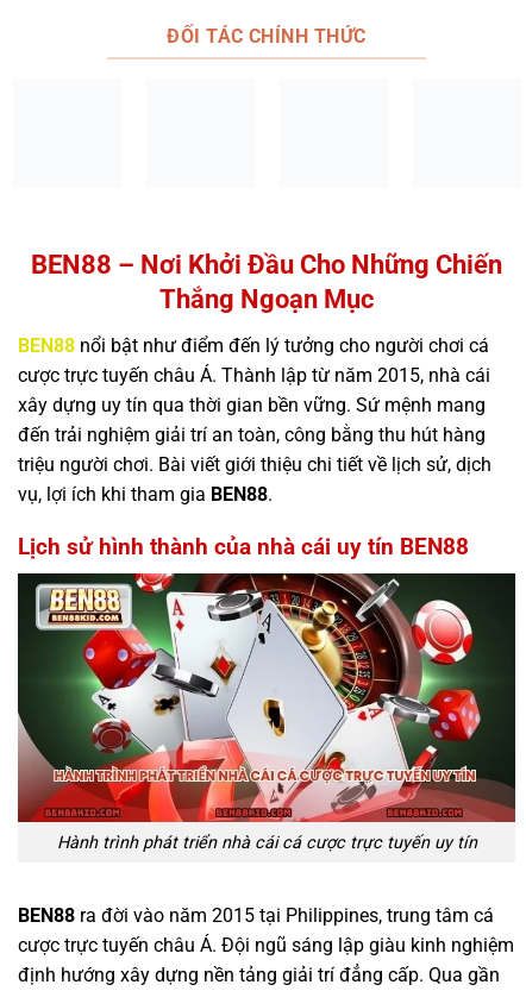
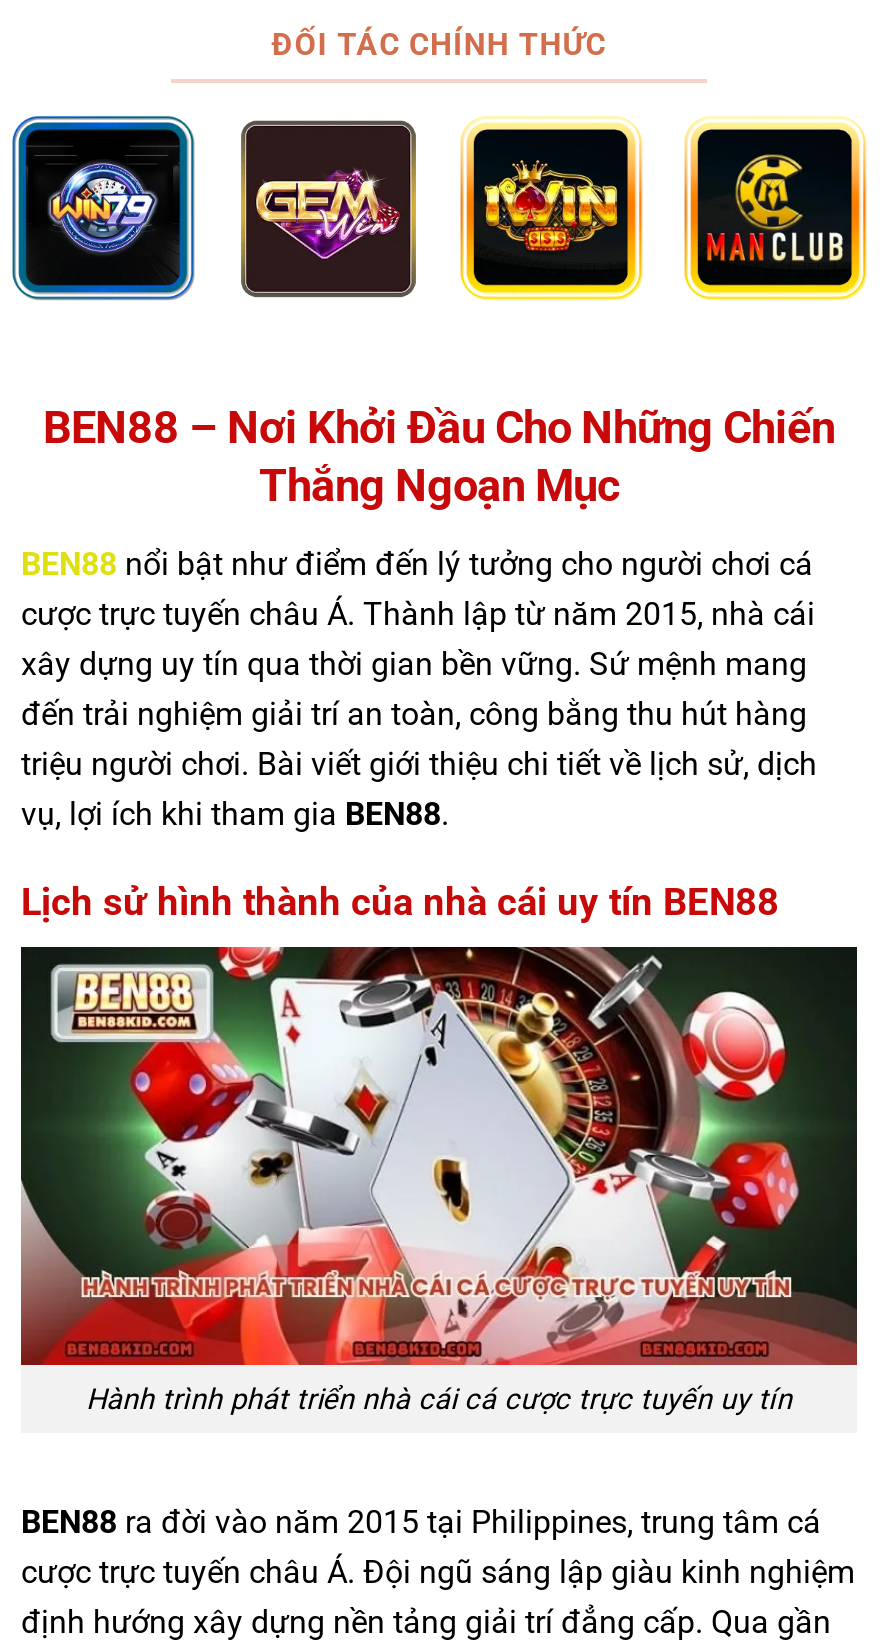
none -> [11,115,195,301] [image]
none -> [239,119,417,299] [image]
none -> [459,115,645,301] [image]
none -> [683,115,869,301] [image]

